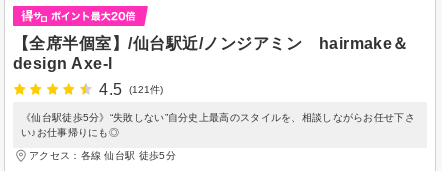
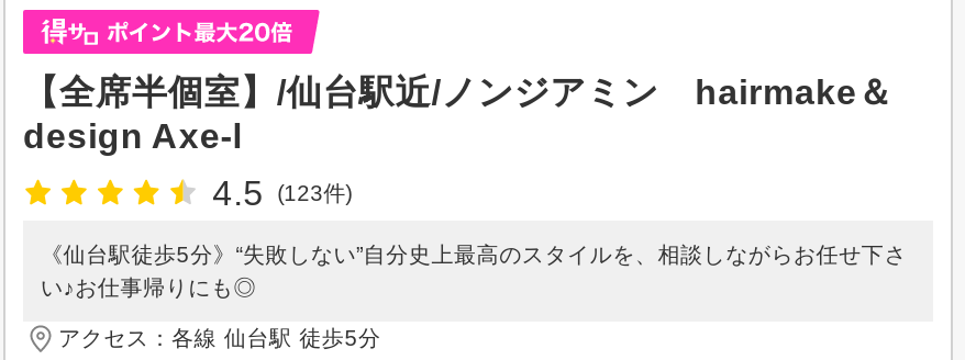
[99,81,163,98] 4.5 (121件) -> [212,174,352,211] 4.5 (123件)

